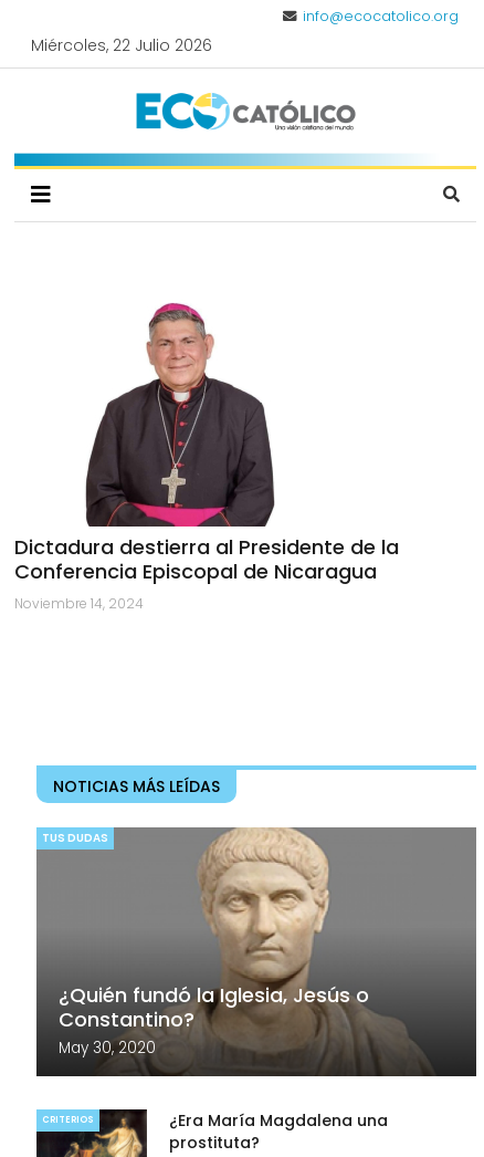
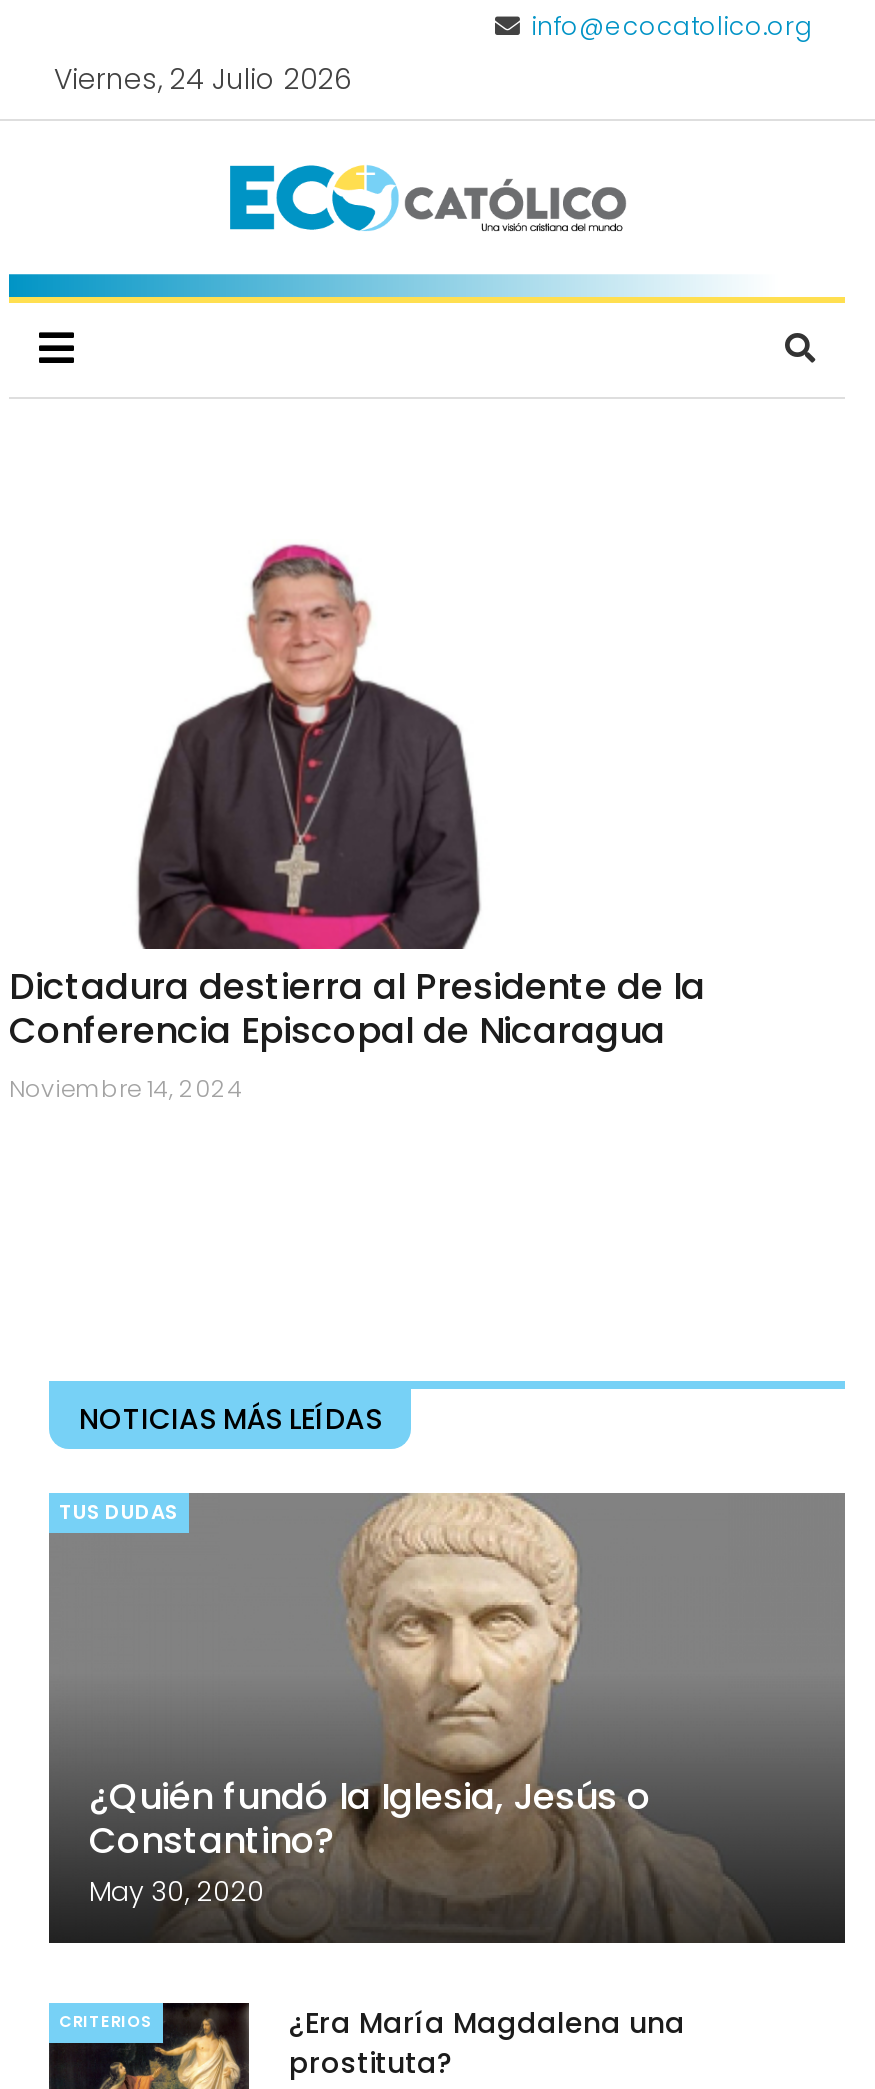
[31,34,212,56] Miércoles, 22 Julio 2026 -> [54,59,352,99] Viernes, 24 Julio 2026

